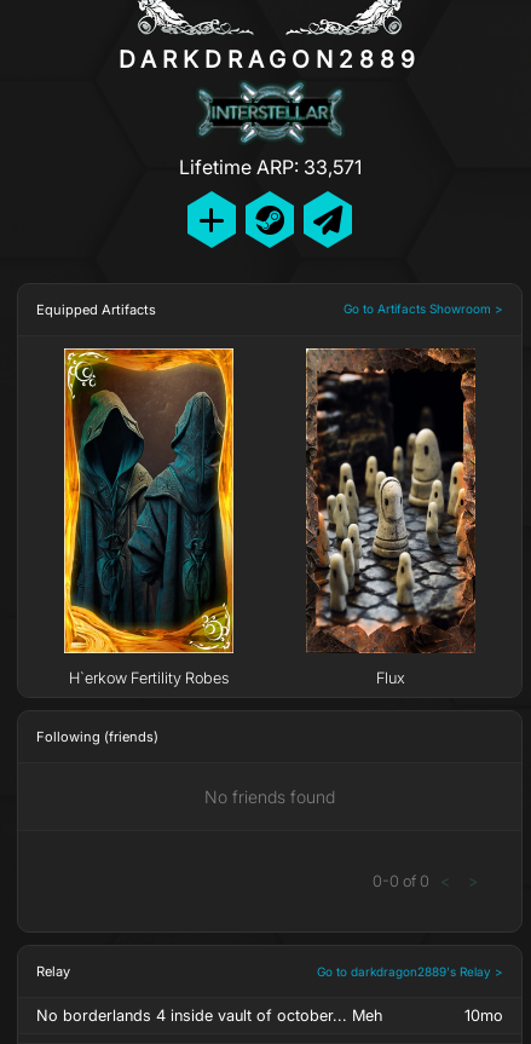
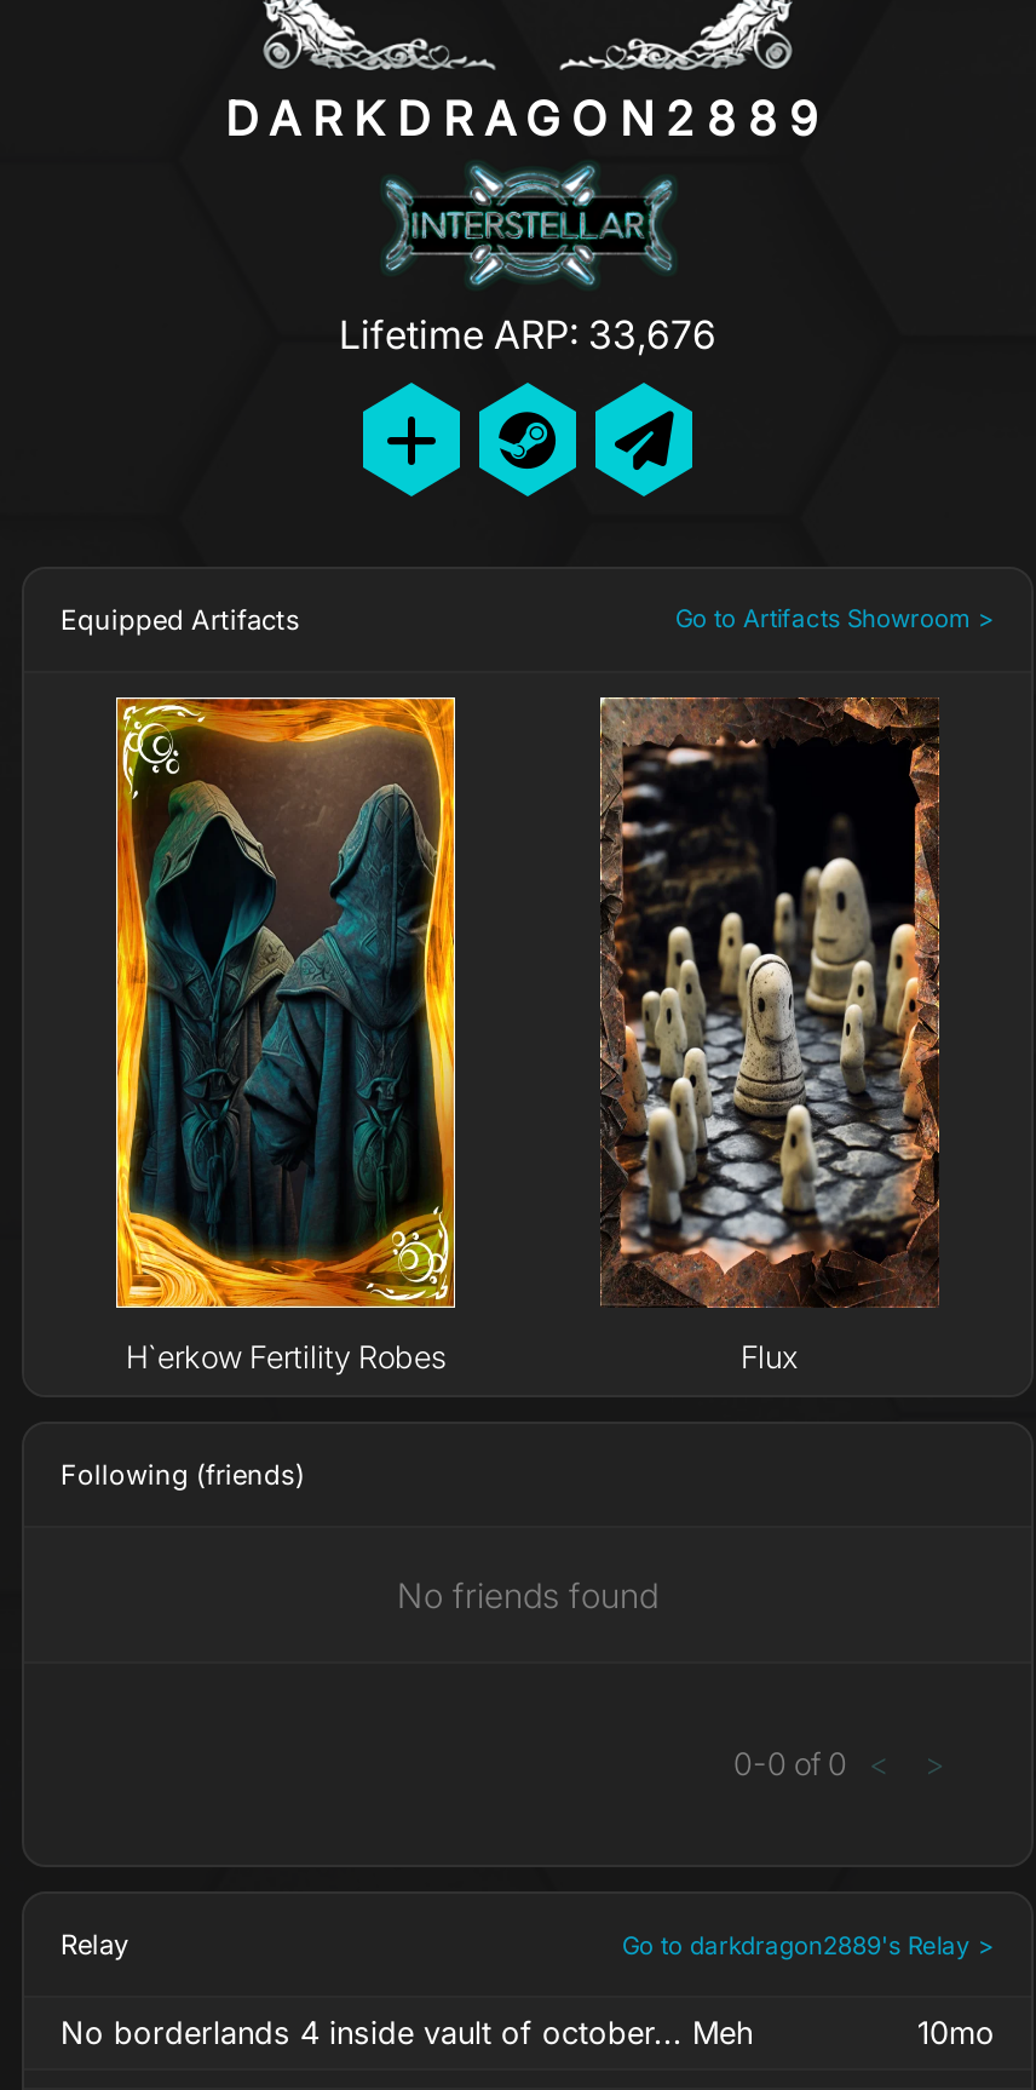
[178,155,361,180] Lifetime ARP: 33,571 -> [339,311,716,360] Lifetime ARP: 33,676

